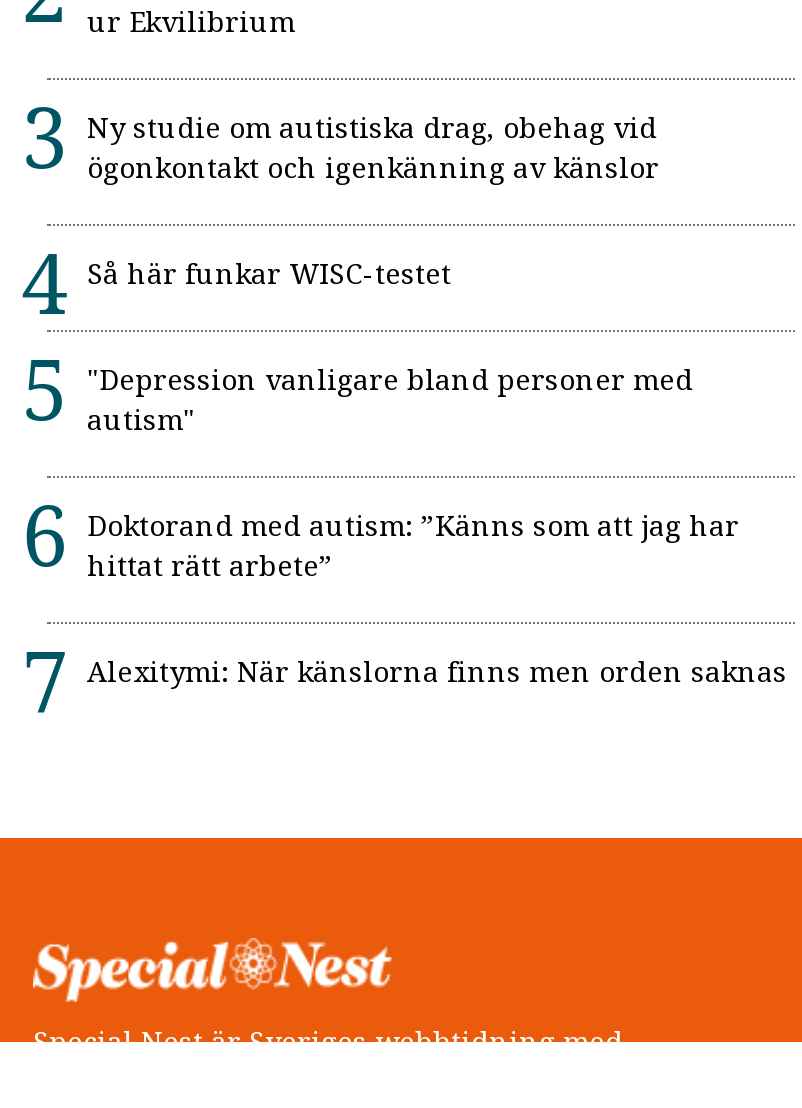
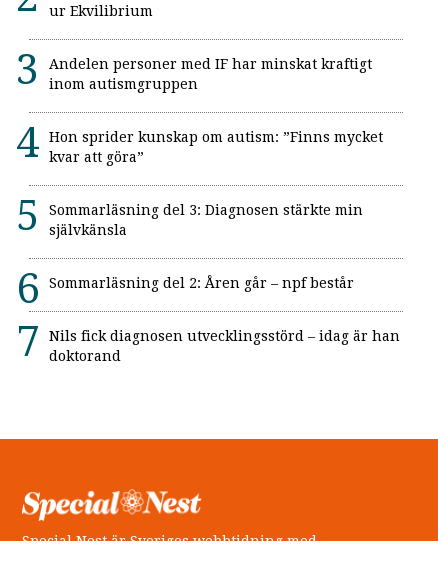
[87,112,659,184] Ny studie om autistiska drag, obehag vid | ögonkontakt och igenkänning av känslor -> [49,56,372,92] Andelen personer med IF har minskat kraftigt | inom autismgruppen
[87,258,451,290] Så här funkar WISC-testet -> [49,129,383,165] Hon sprider kunskap om autism: ”Finns mycket | kvar att göra”
[87,364,693,436] "Depression vanligare bland personer med | autism" -> [49,202,363,238] Sommarläsning del 3: Diagnosen stärkte min | självkänsla
[87,510,739,582] Doktorand med autism: ”Känns som att jag har | hittat rätt arbete” -> [49,275,354,291] Sommarläsning del 2: Åren går – npf består
[87,656,787,688] Alexitymi: När känslorna finns men orden saknas -> [49,328,400,364] Nils fick diagnosen utvecklingsstörd – idag är han | doktorand

